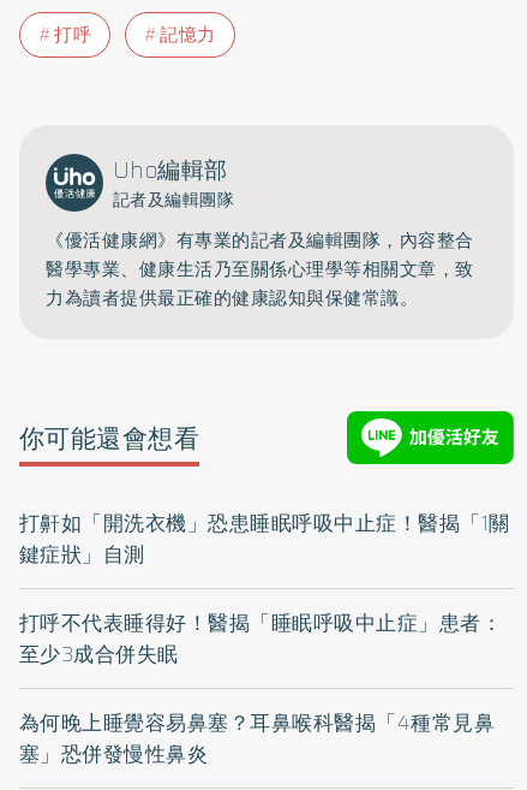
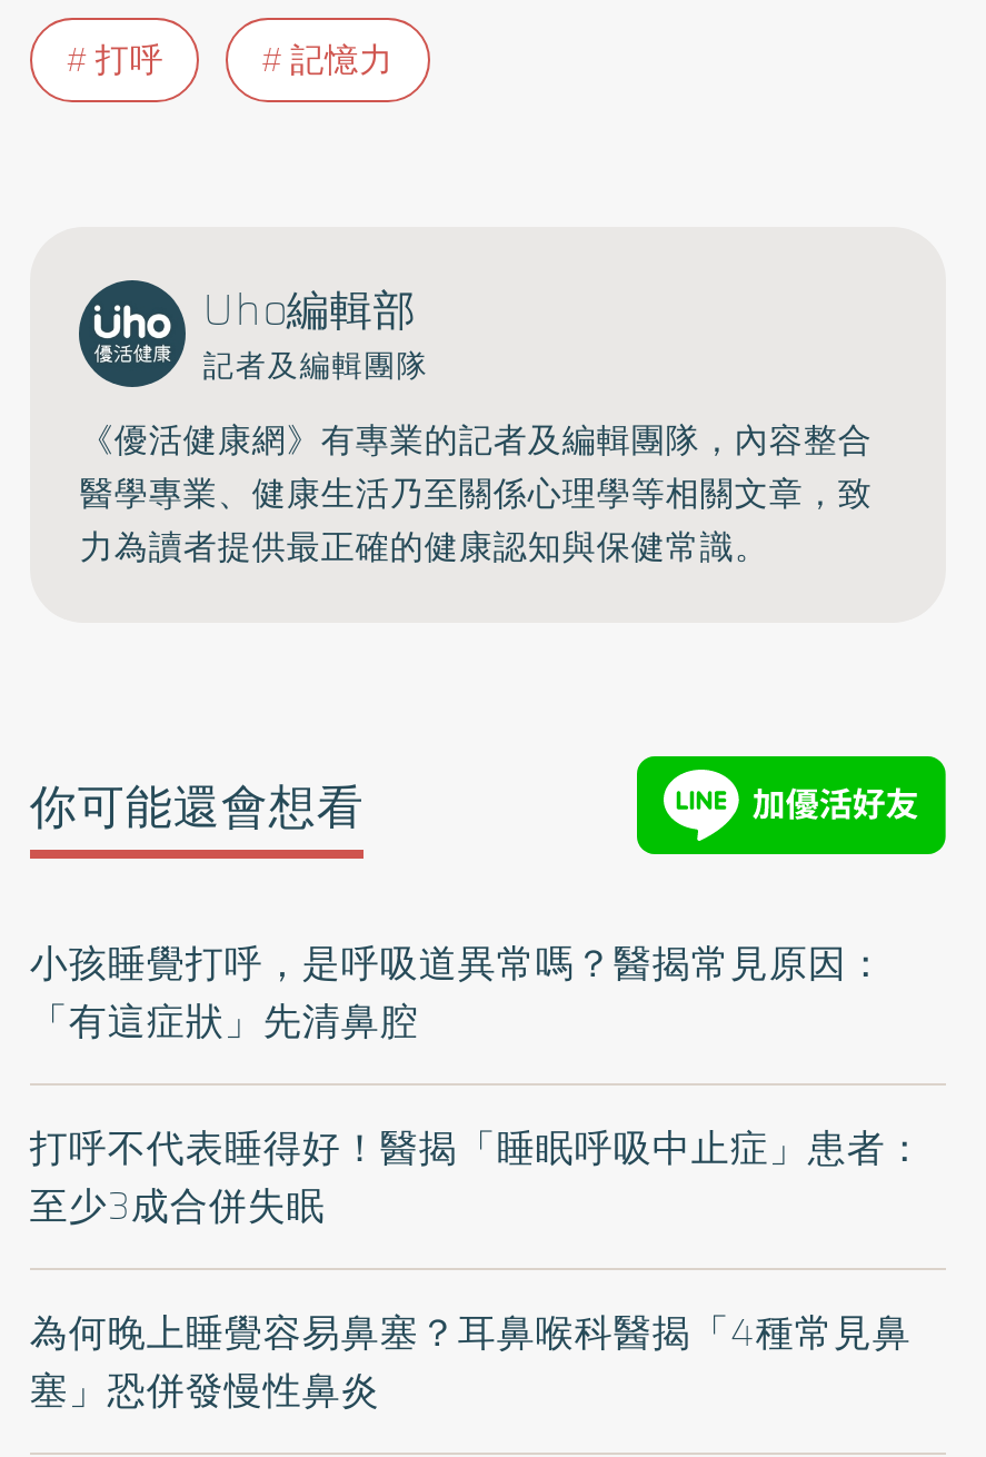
[19,508,510,570] 打鼾如「開洗衣機」恐患睡眠呼吸中止症！醫揭「1關 | 鍵症狀」自測 -> [30,935,886,1051] 小孩睡覺打呼，是呼吸道異常嗎？醫揭常見原因： | 「有這症狀」先清鼻腔

